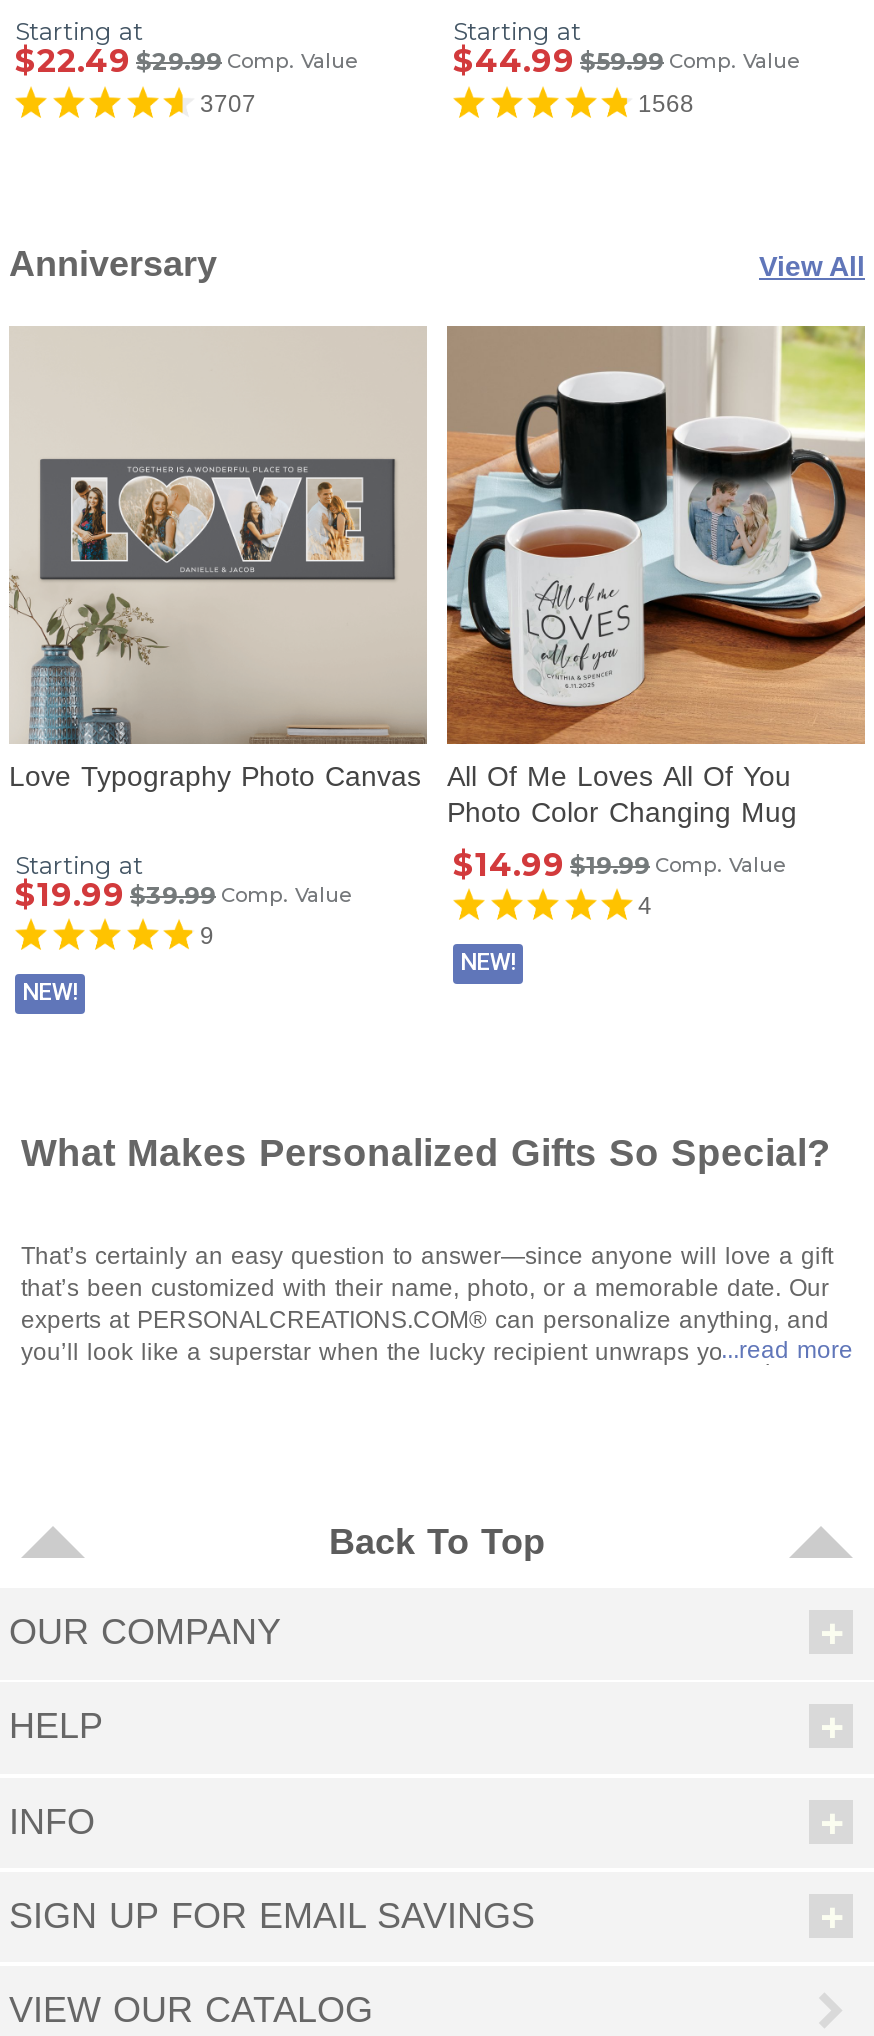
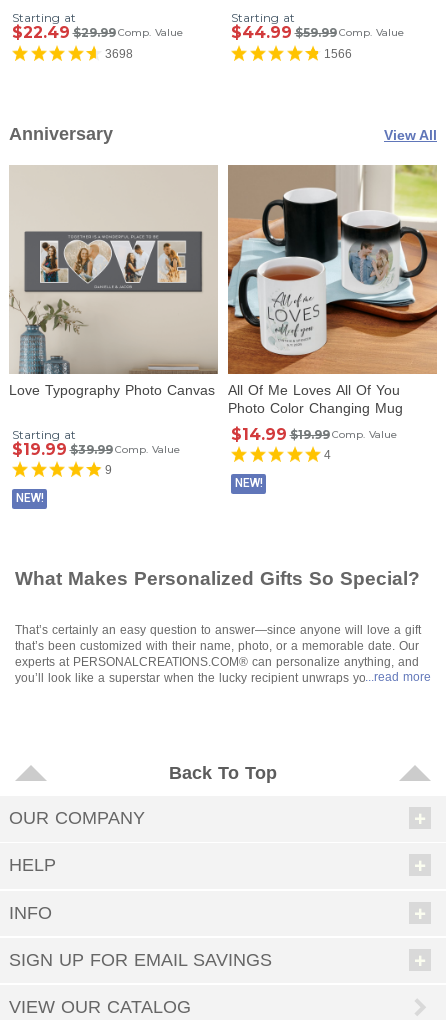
[200,90,256,118] 3707 -> [104,47,132,61] 3698
[638,90,694,118] 1568 -> [323,47,351,61] 1566

